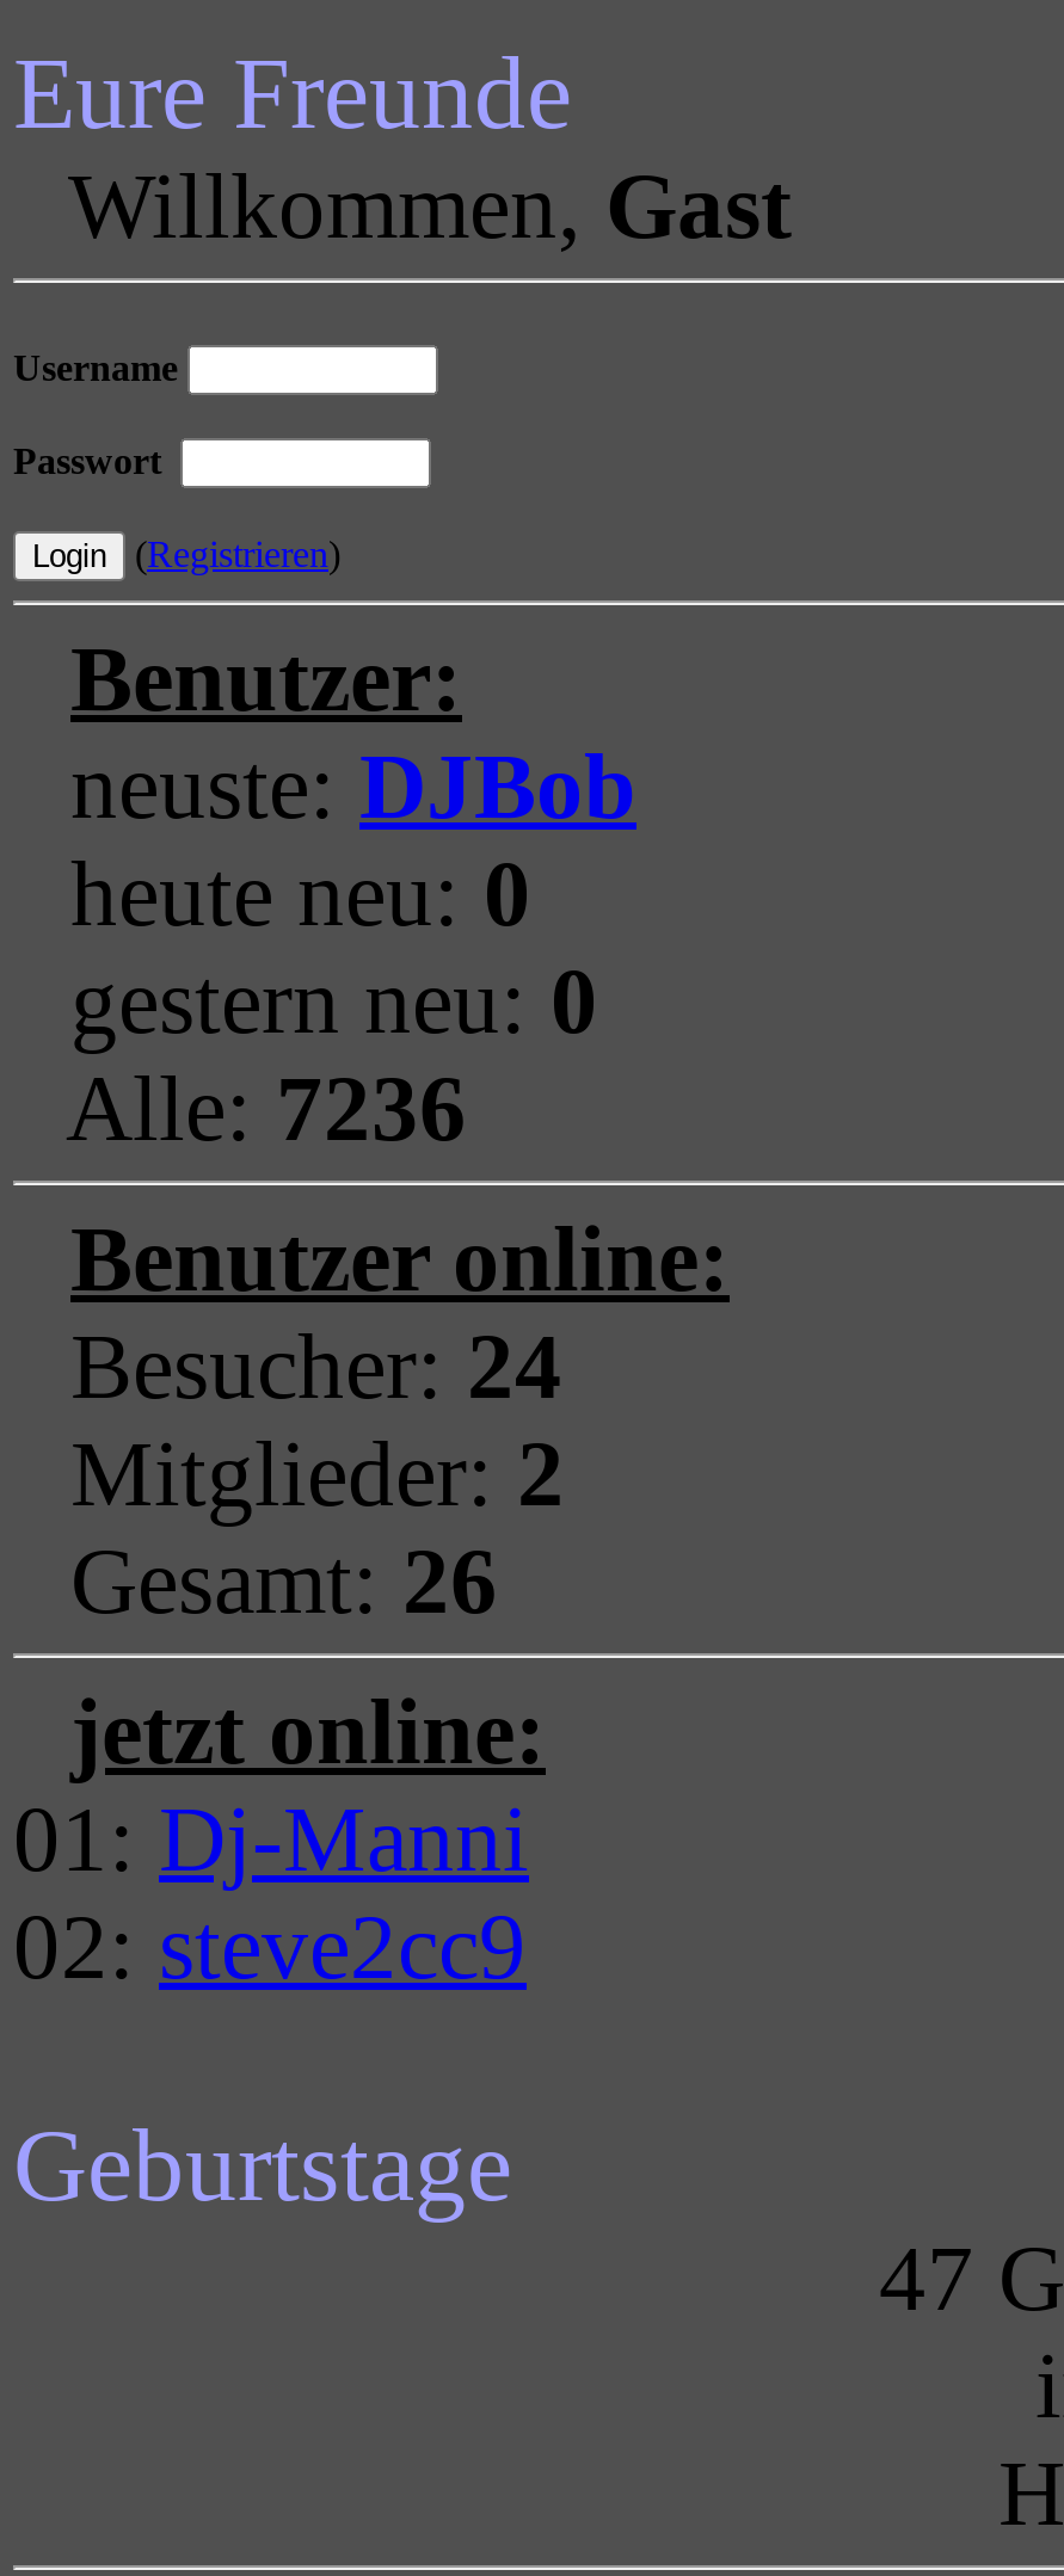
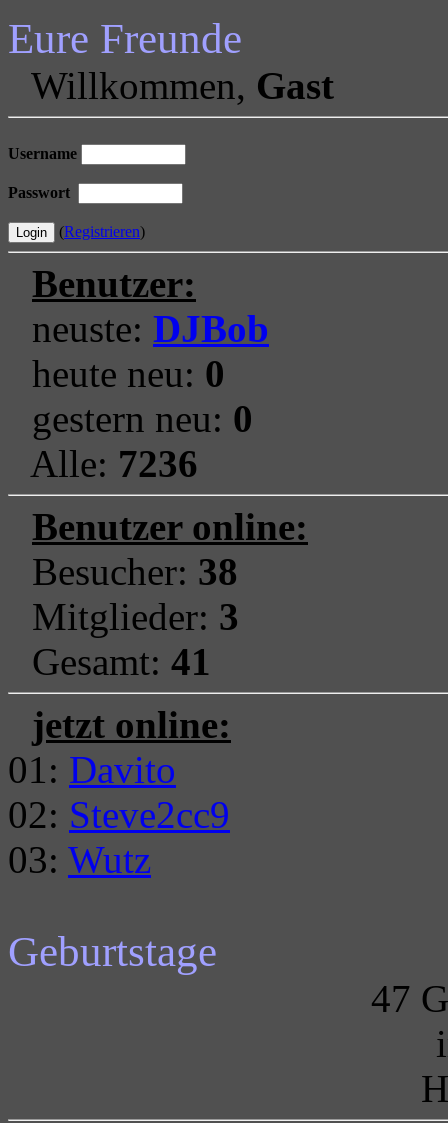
[47,1314,562,1416] Besucher: 24 -> [22,550,238,593] Besucher: 38
[47,1421,565,1524] Mitglieder: 2 -> [22,595,239,638] Mitglieder: 3
[47,1529,498,1631] Gesamt: 26 -> [22,640,211,683] Gesamt: 41
[13,1786,529,1997] 01: Dj-Manni | 02: steve2cc9 -> [8,748,230,881] 01: Davito | 02: Steve2cc9 | 03: Wutz

